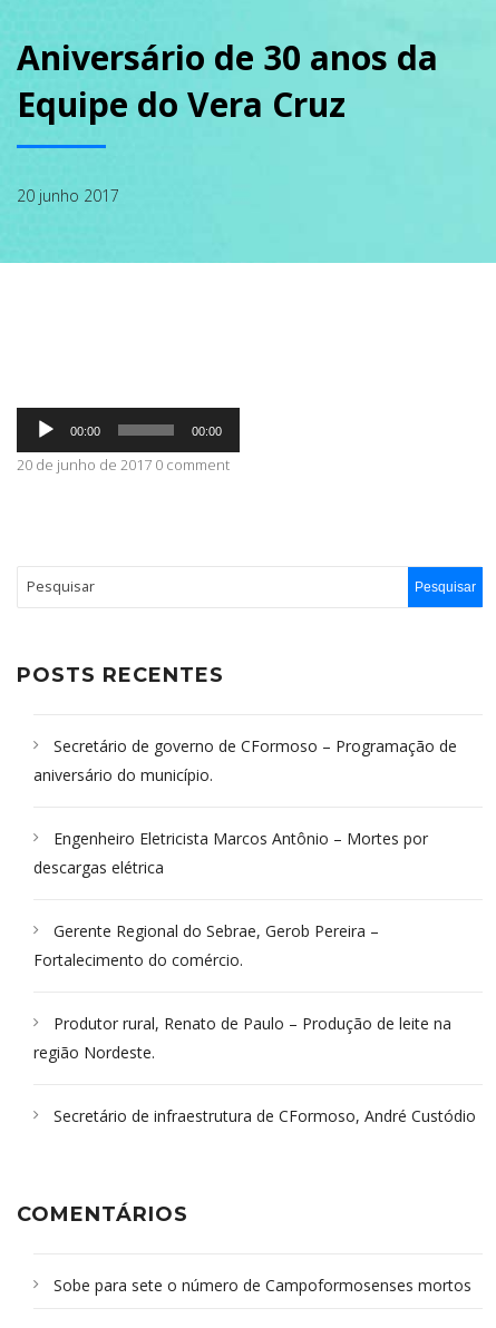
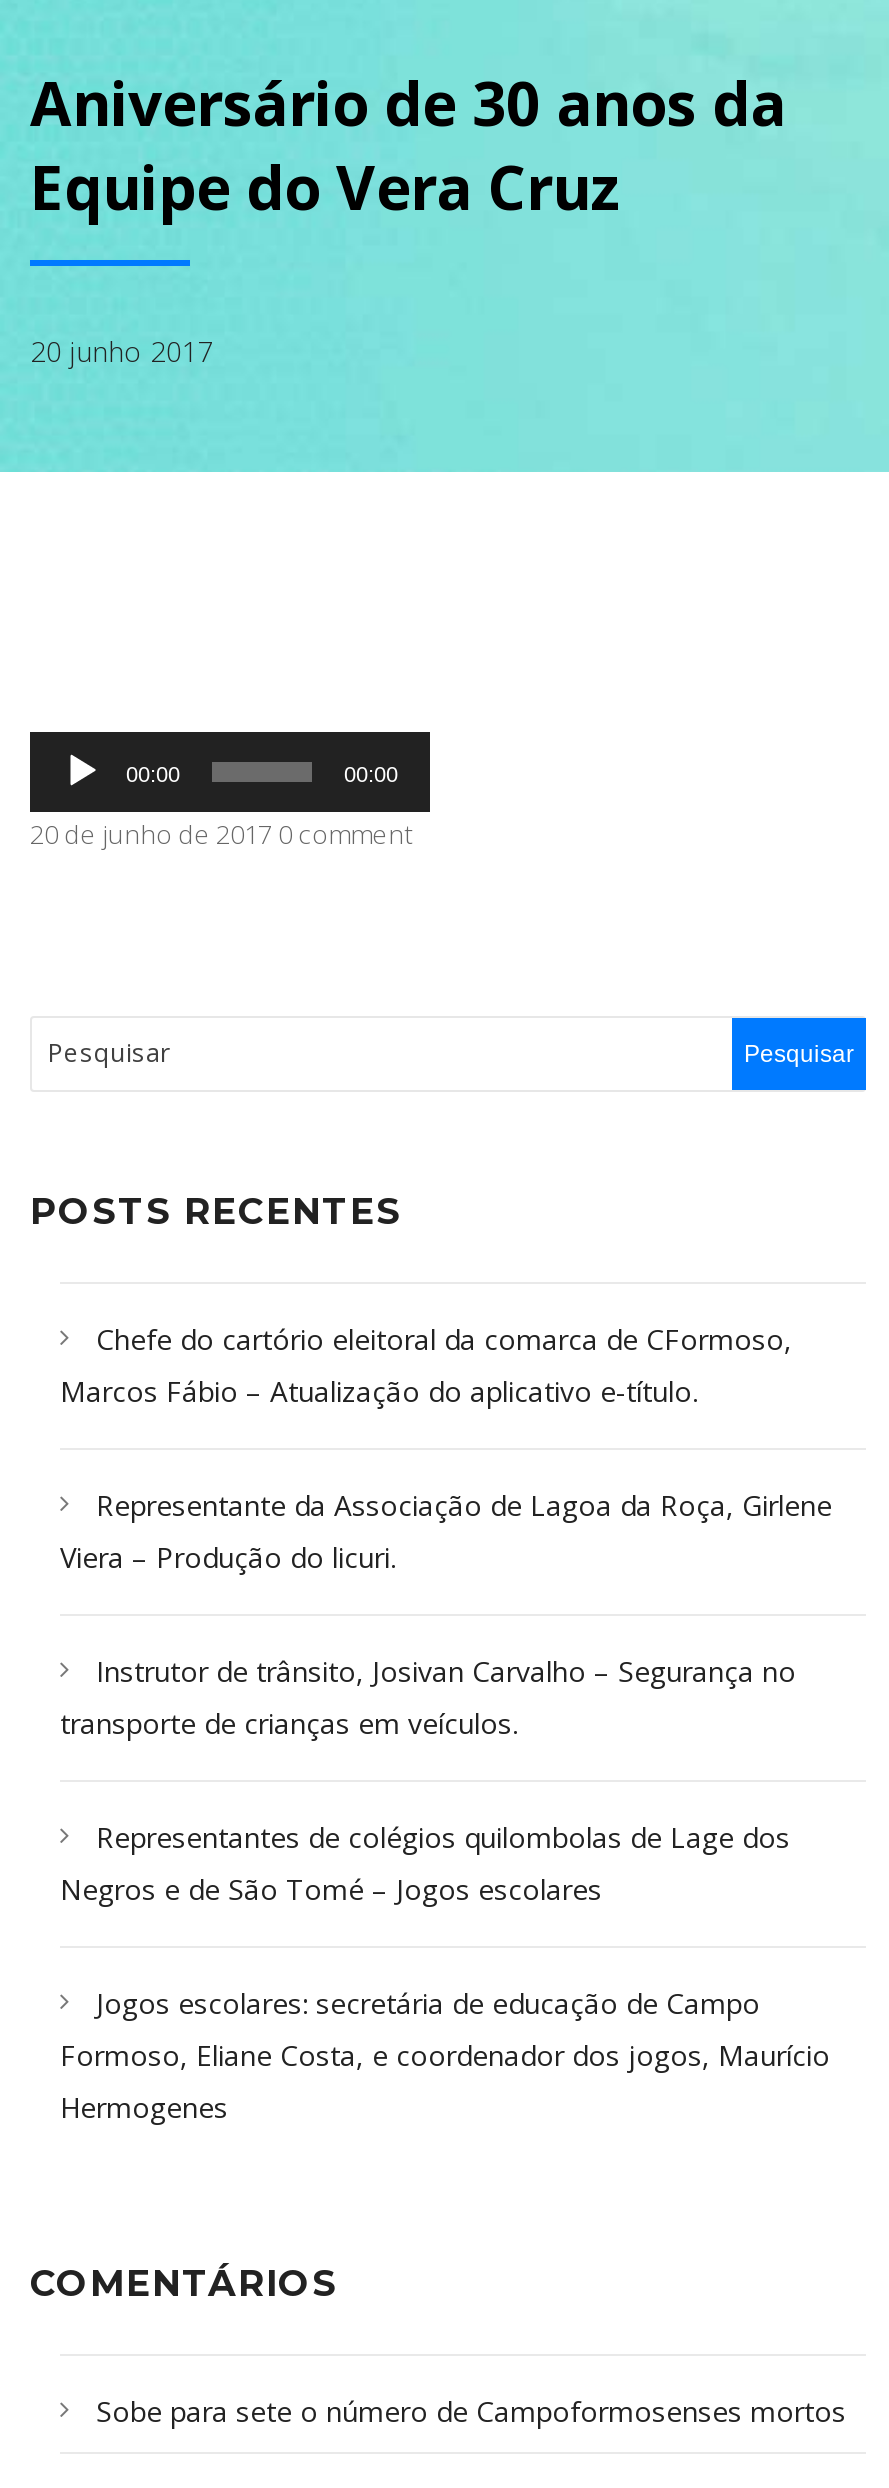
[33,735,457,785] Secretário de governo de CFormoso – Programação de | aniversário do município. -> [60,1320,792,1410] Chefe do cartório eleitoral da comarca de CFormoso, | Marcos Fábio – Atualização do aplicativo e-título.
[33,828,428,878] Engenheiro Eletricista Marcos Antônio – Mortes por | descargas elétrica -> [60,1486,832,1576] Representante da Associação de Lagoa da Roça, Girlene | Viera – Produção do licuri.
[33,920,379,970] Gerente Regional do Sebrae, Gerob Pereira – | Fortalecimento do comércio. -> [60,1652,796,1742] Instrutor de trânsito, Josivan Carvalho – Segurança no | transporte de crianças em veículos.
[33,1013,451,1063] Produtor rural, Renato de Paulo – Produção de leite na | região Nordeste. -> [60,1818,790,1908] Representantes de colégios quilombolas de Lage dos | Negros e de São Tomé – Jogos escolares
[54,1105,476,1126] Secretário de infraestrutura de CFormoso, André Custódio -> [60,1984,830,2126] Jogos escolares: secretária de educação de Campo | Formoso, Eliane Costa, e coordenador dos jogos, Maurício | Hermogenes

